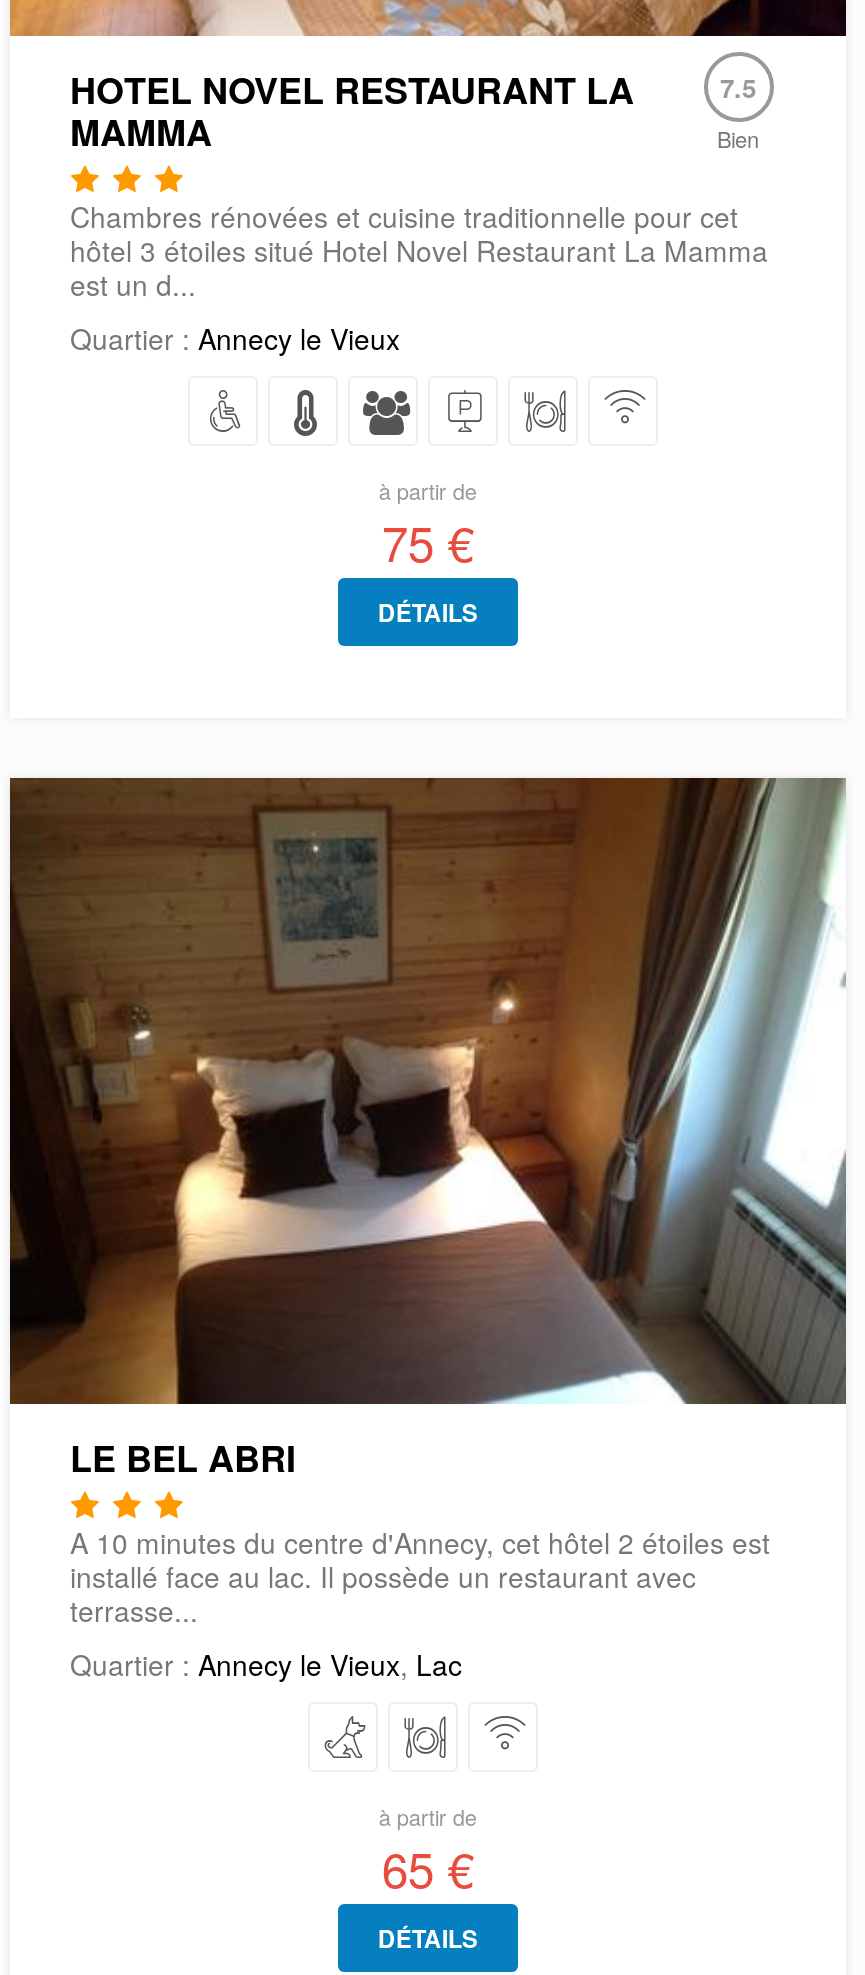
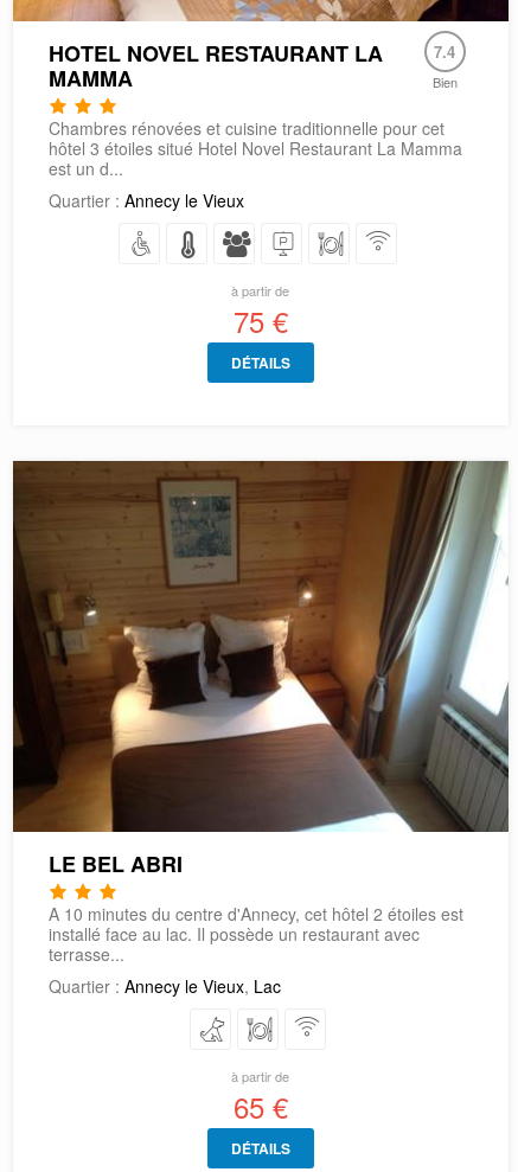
[720,68,756,106] 7.5 -> [434,40,455,63] 7.4

